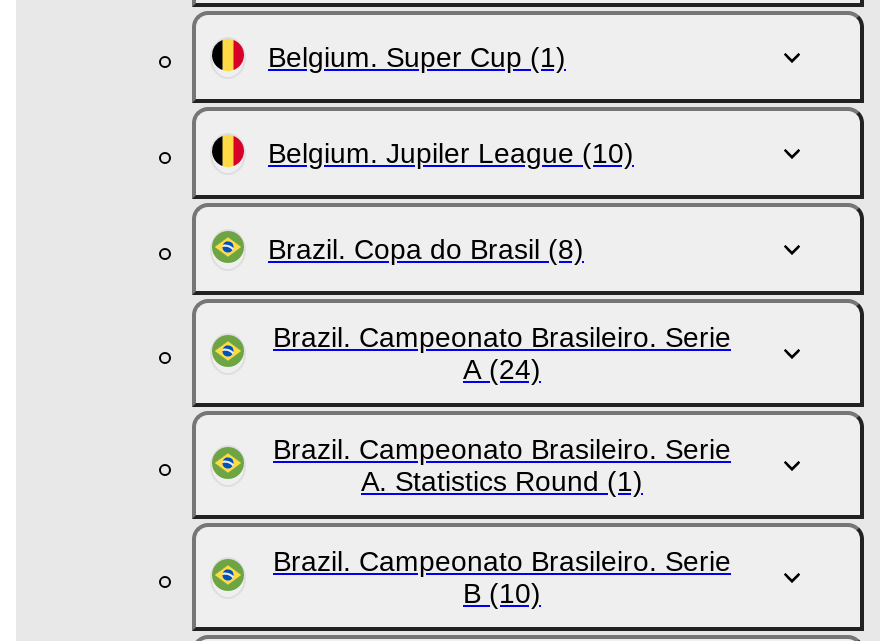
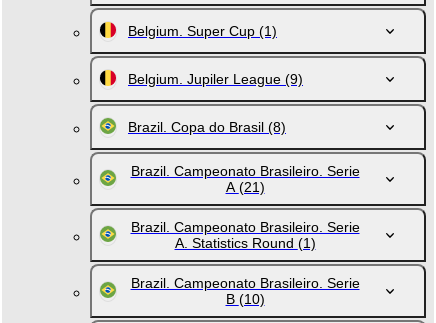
[268,137,634,169] Belgium. Jupiler League (10) -> [128,71,303,87] Belgium. Jupiler League (9)
[463,353,541,385] A (24) -> [225,179,264,195] A (21)

